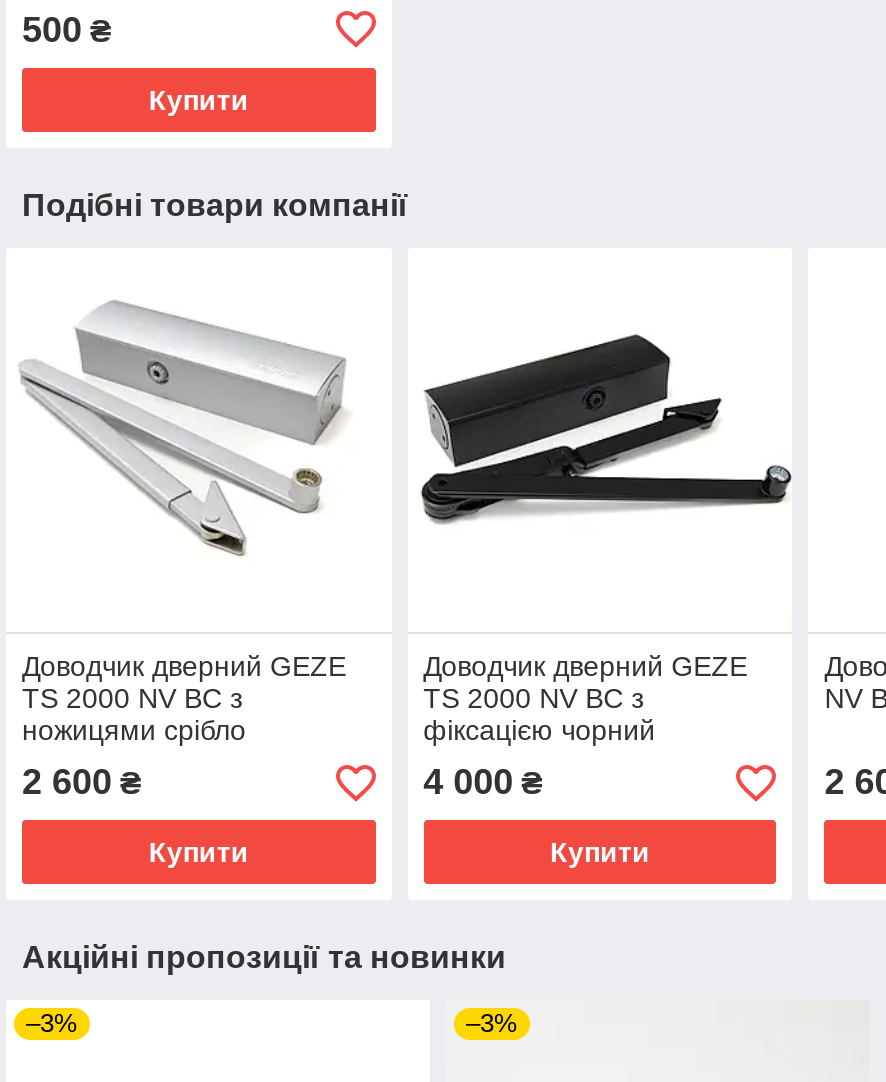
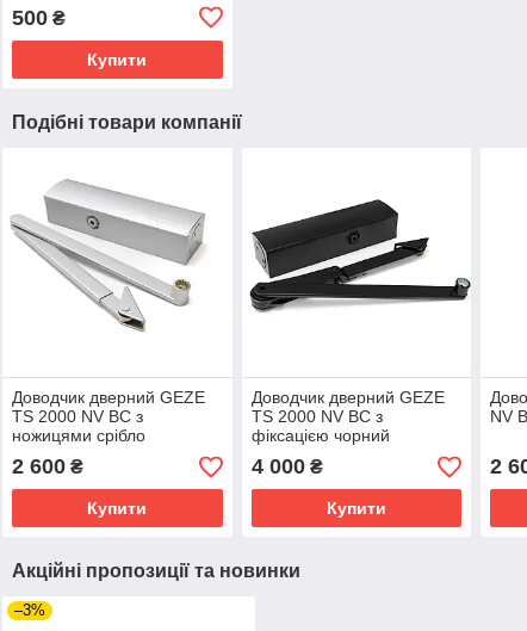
[466,1009,518,1039] –3% -> none

